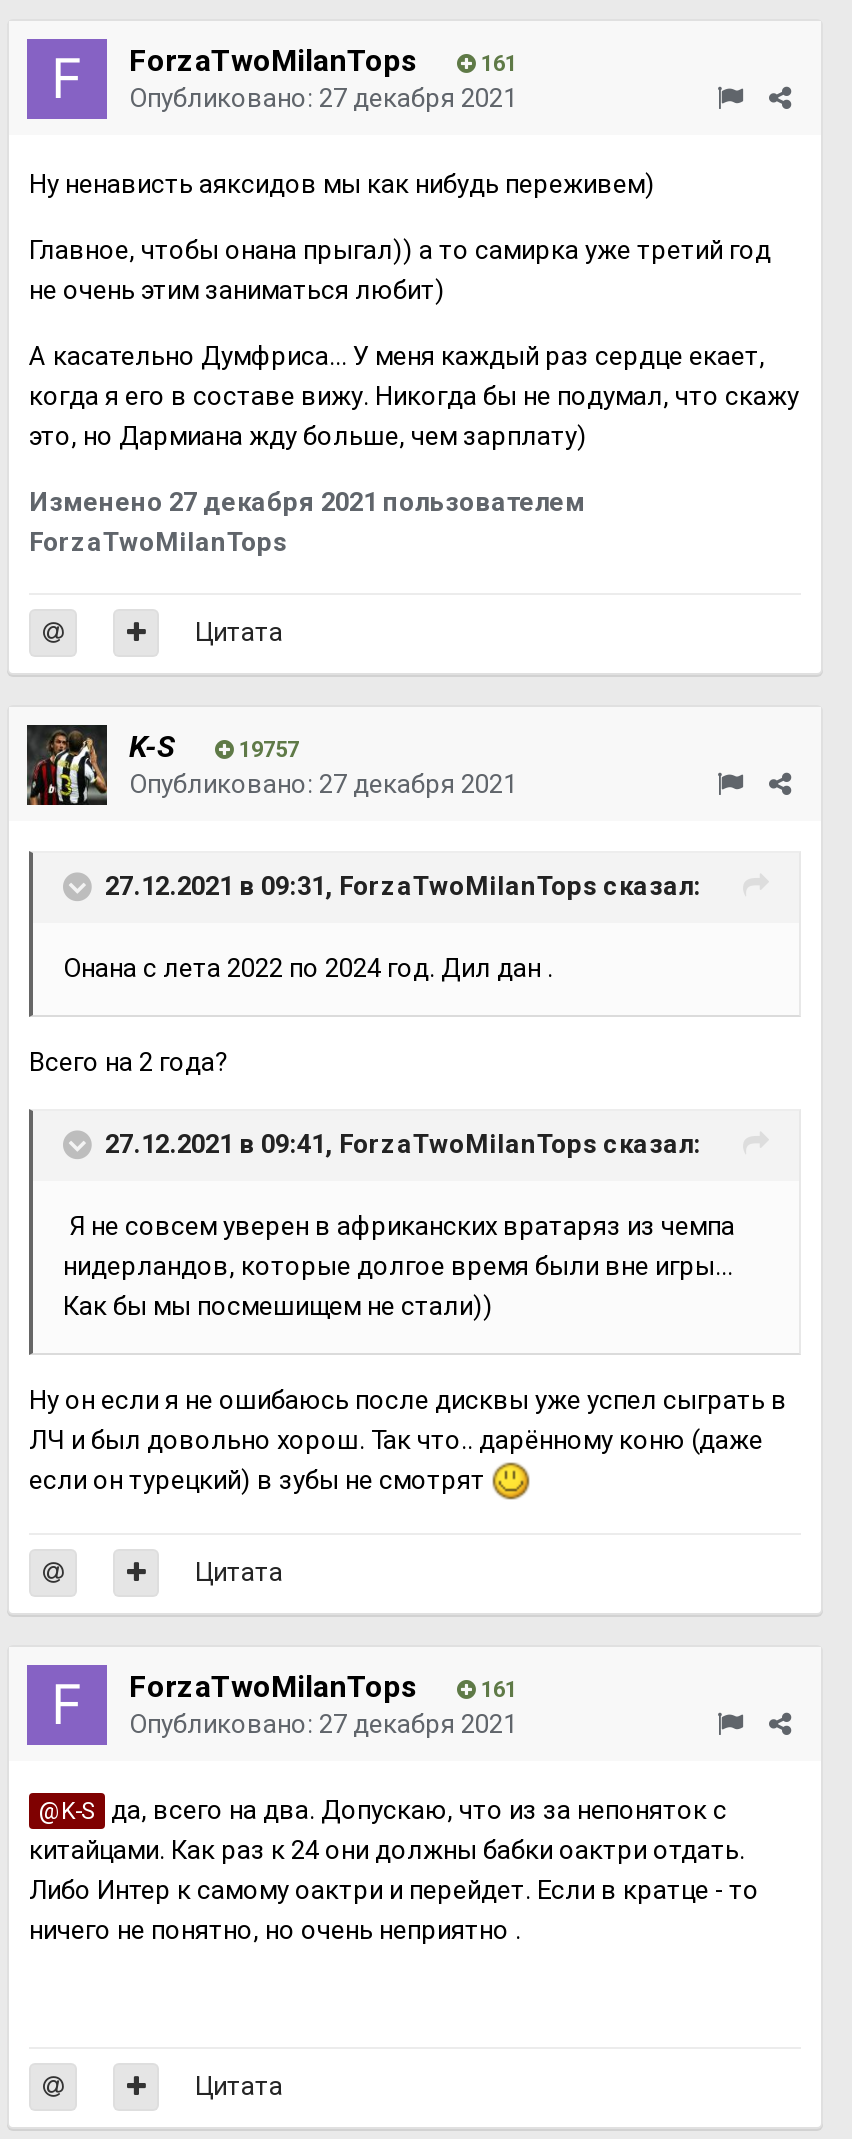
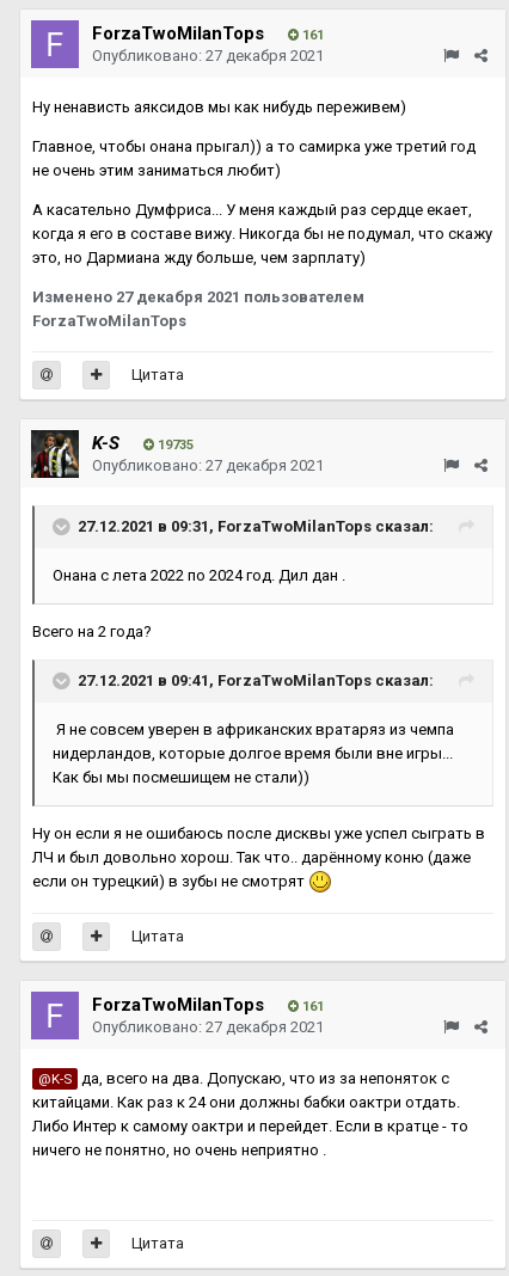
[233,736,299,762] 19757 -> [154,437,194,452] 19735

